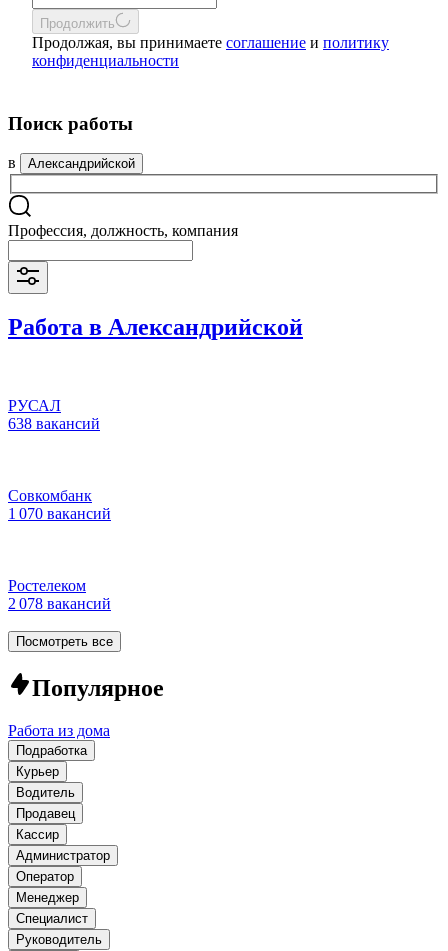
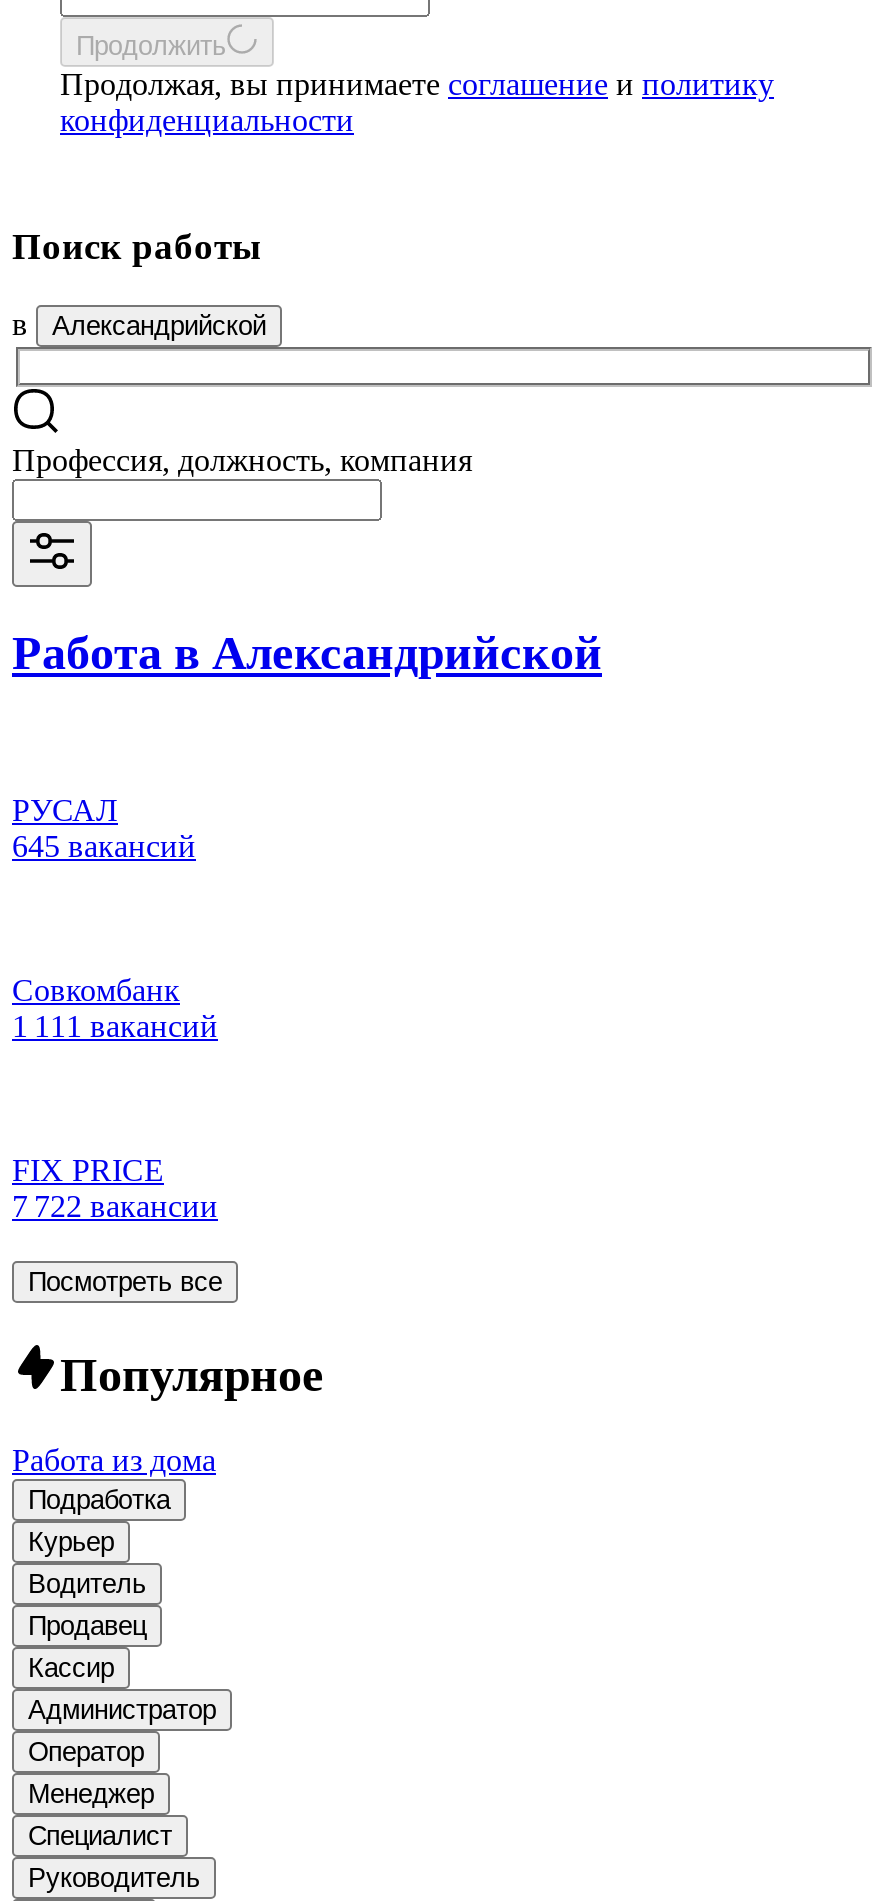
[8,415,100,432] 638 вакансий -> [12,829,196,863] 645 вакансий
[8,505,111,522] 1 070 вакансий -> [12,1009,218,1043] 1 111 вакансий
[8,577,111,612] Ростелеком | 2 078 вакансий -> [12,1153,218,1223] FIX PRICE | 7 722 вакансии

